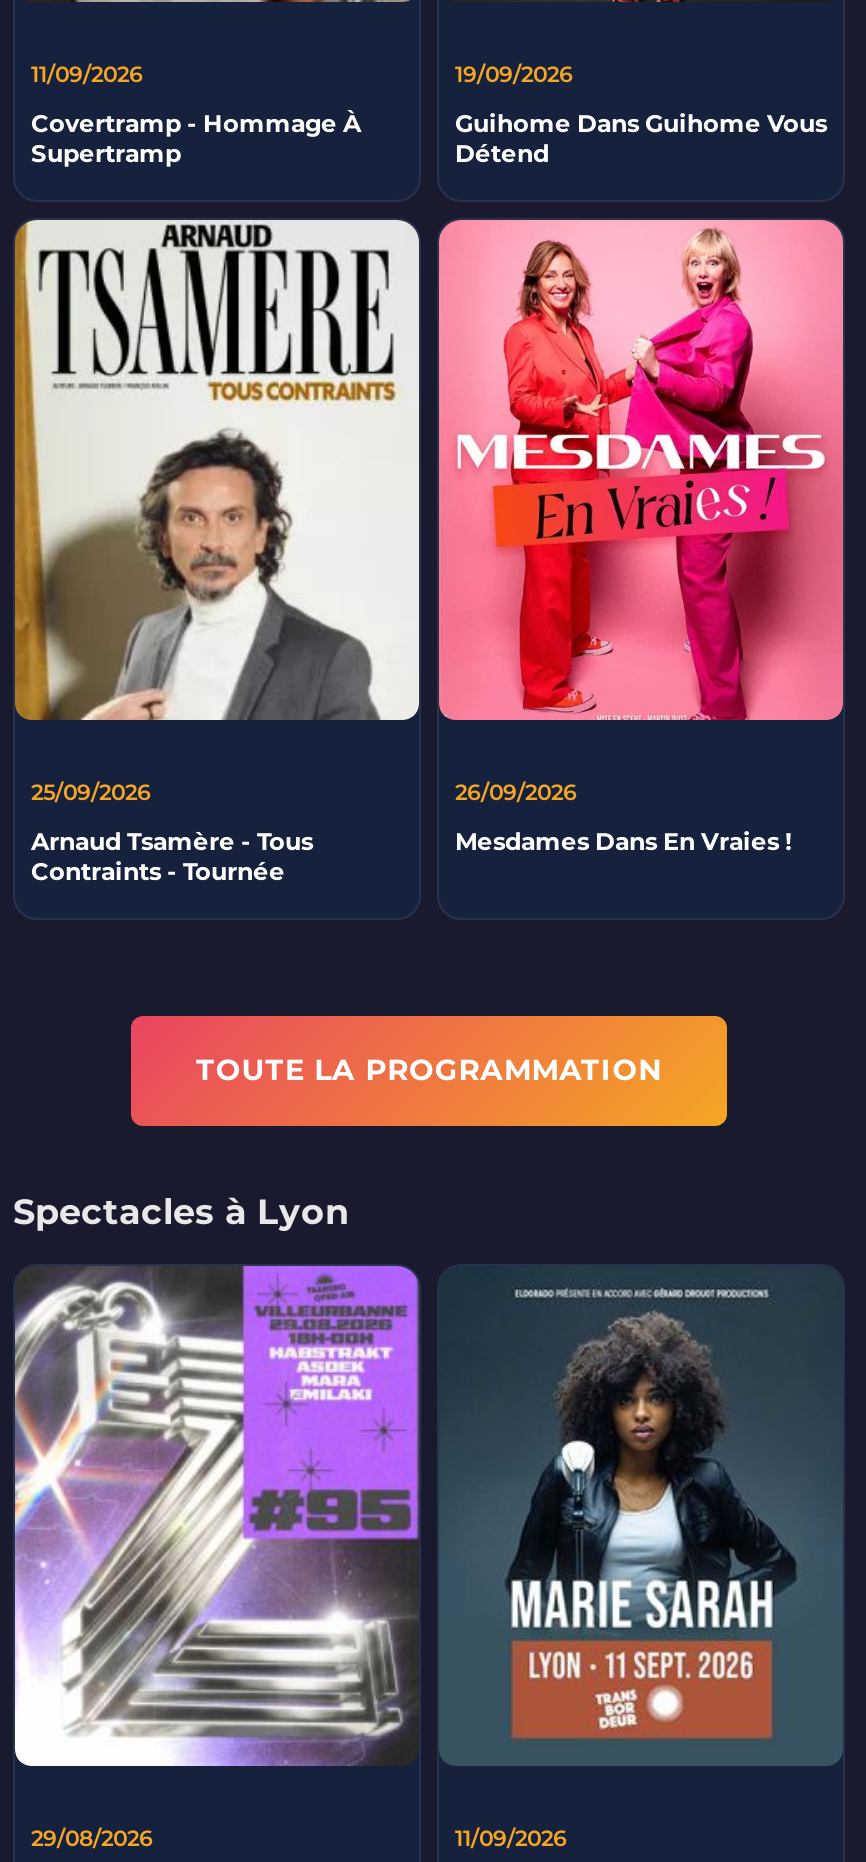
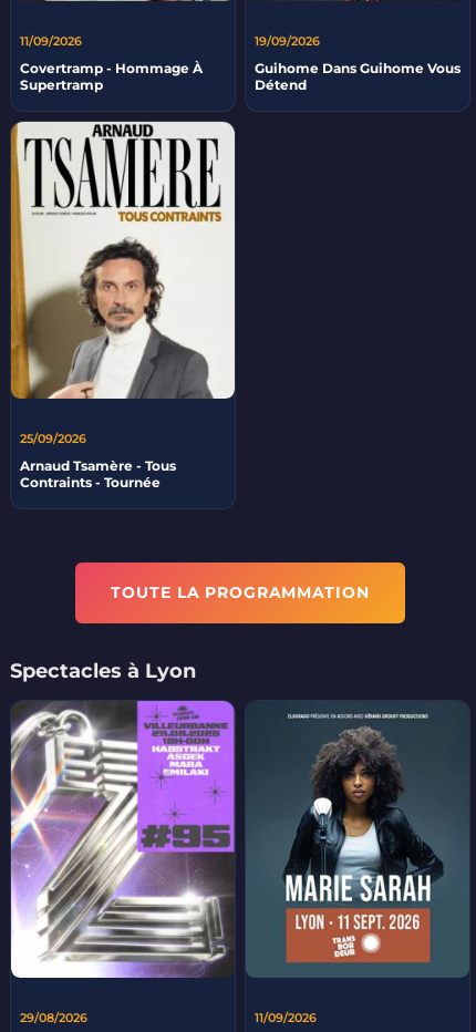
[437,218,845,856] [image] | 26/09/2026 | Mesdames Dans En Vraies ! -> none

